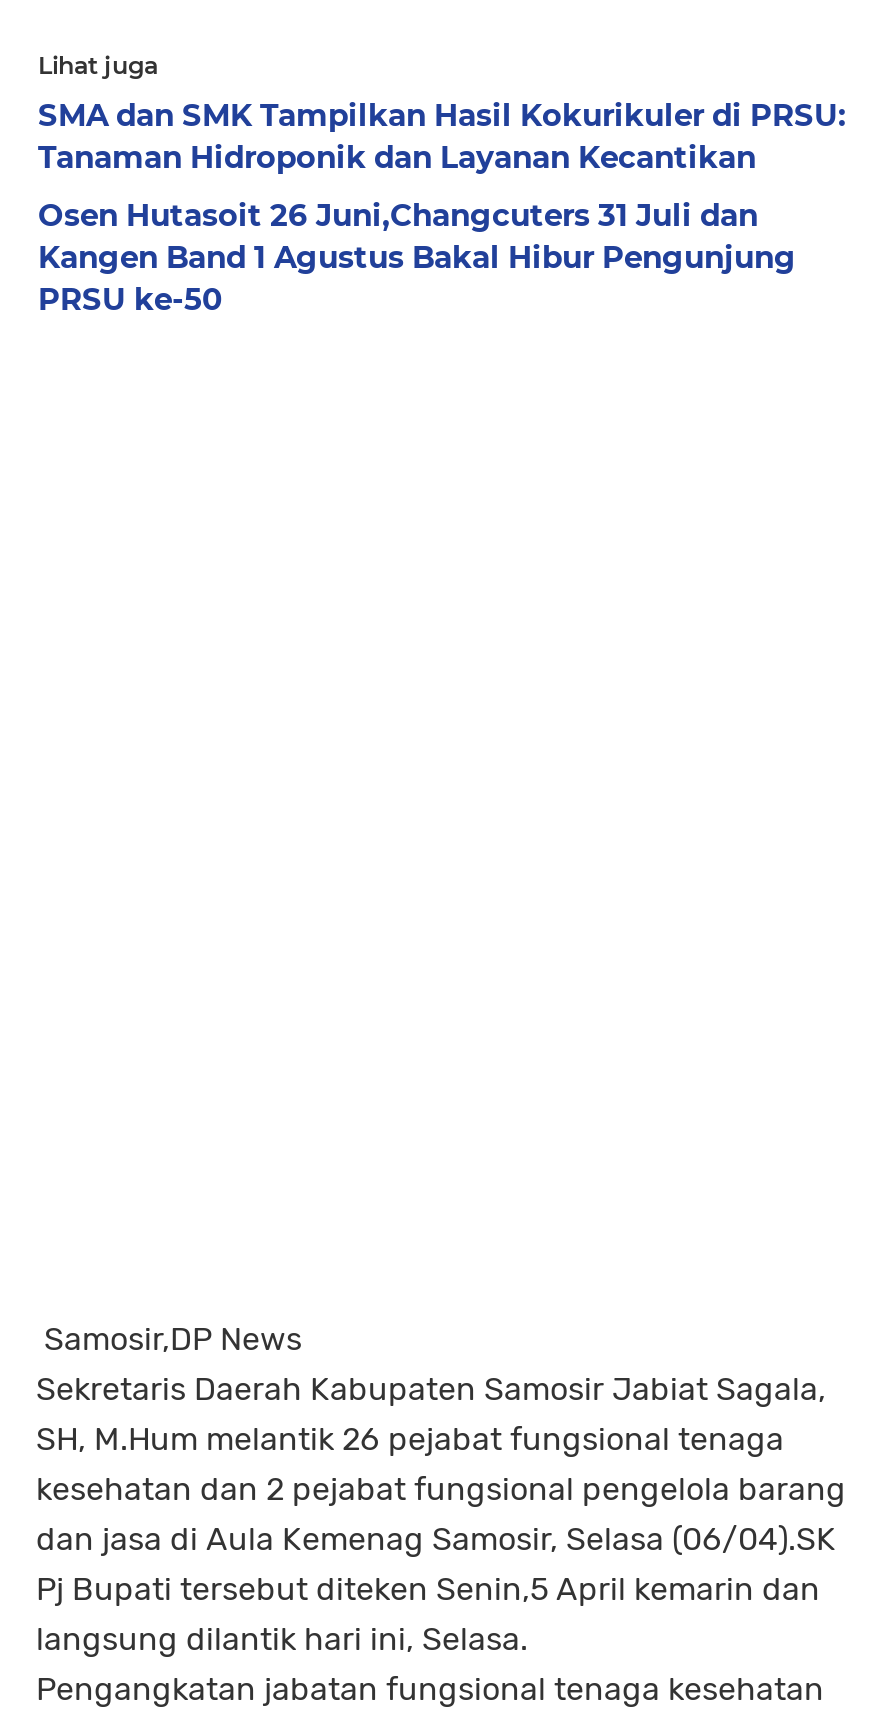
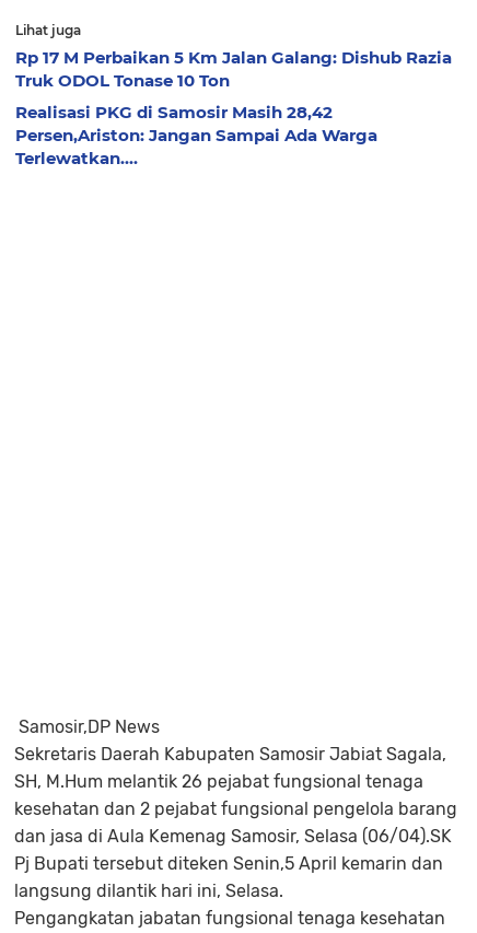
[38,96,846,176] SMA dan SMK Tampilkan Hasil Kokurikuler di PRSU: | Tanaman Hidroponik dan Layanan Kecantikan -> [15,47,452,91] Rp 17 M Perbaikan 5 Km Jalan Galang: Dishub Razia | Truk ODOL Tonase 10 Ton
[38,196,796,318] Osen Hutasoit 26 Juni,Changcuters 31 Juli dan | Kangen Band 1 Agustus Bakal Hibur Pengunjung | PRSU ke-50 -> [15,102,377,168] Realisasi PKG di Samosir Masih 28,42 | Persen,Ariston: Jangan Sampai Ada Warga | Terlewatkan....

